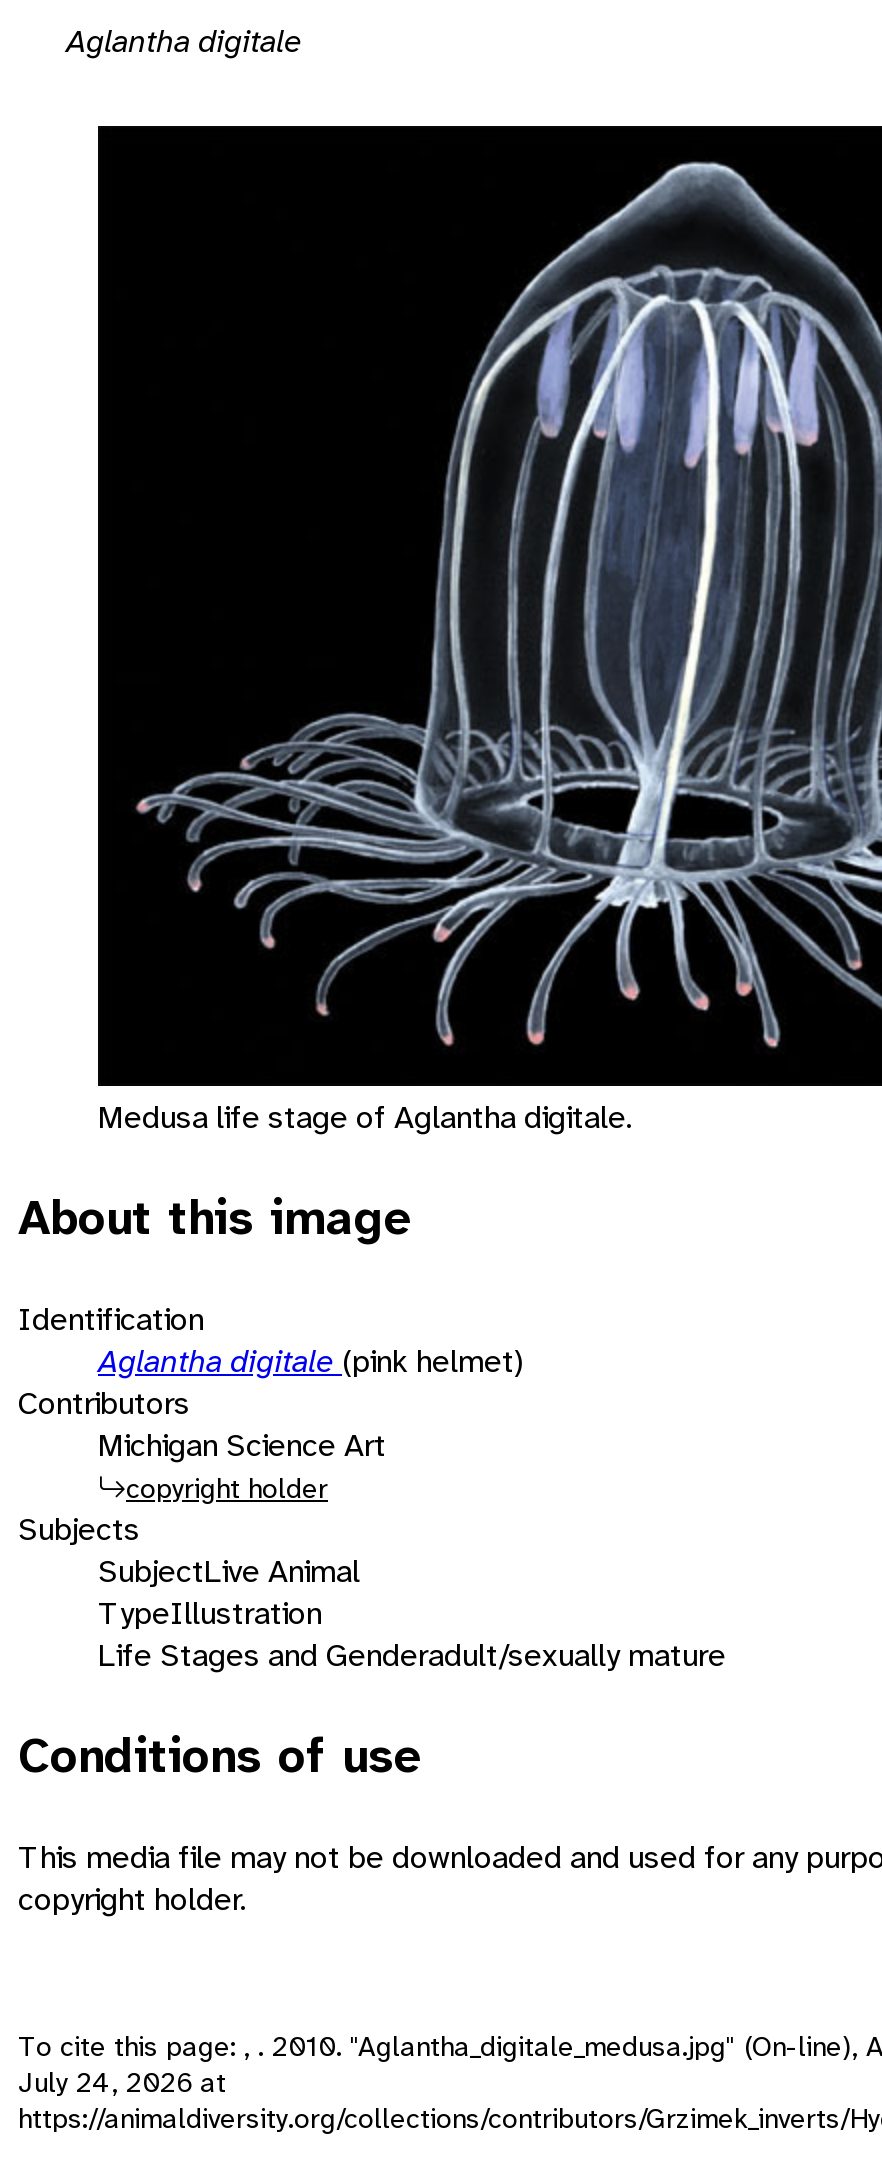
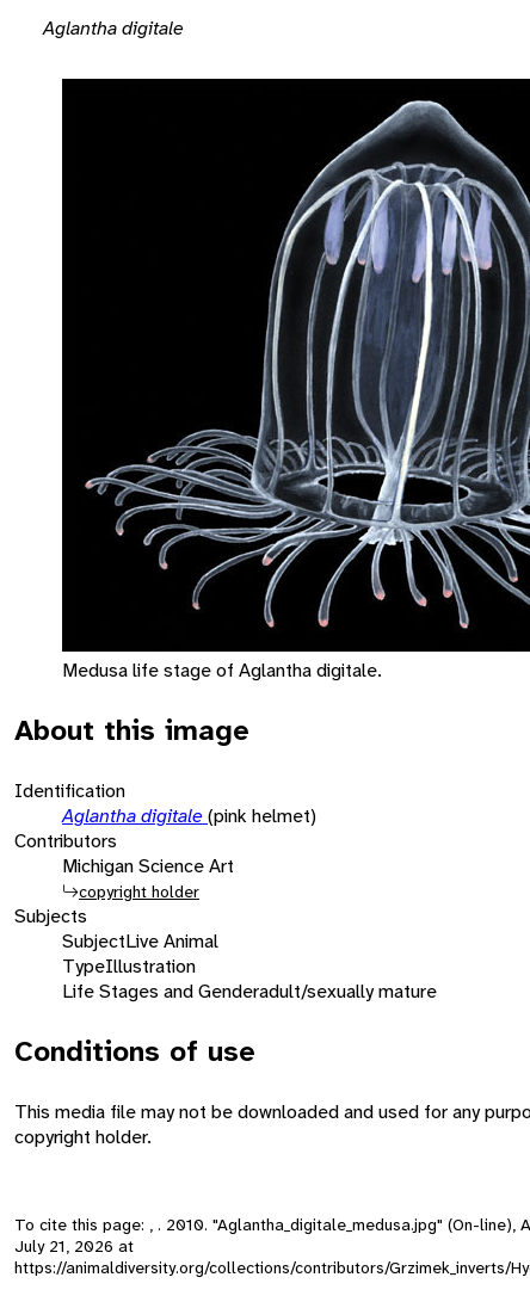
[18,2064,226,2100] July 24, 2026 at -> [14,1235,134,1257] July 21, 2026 at

